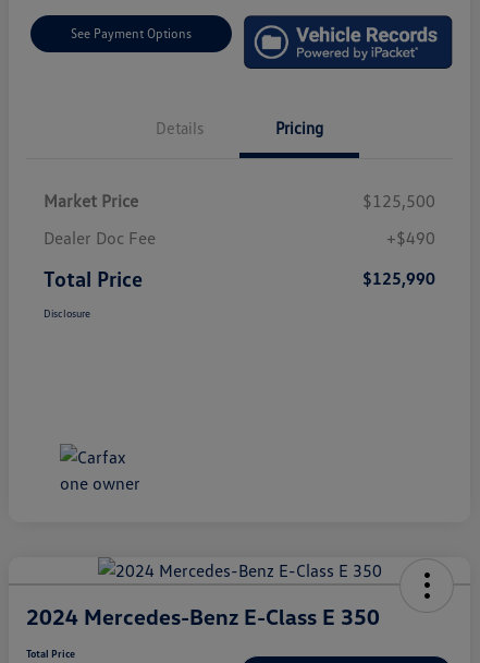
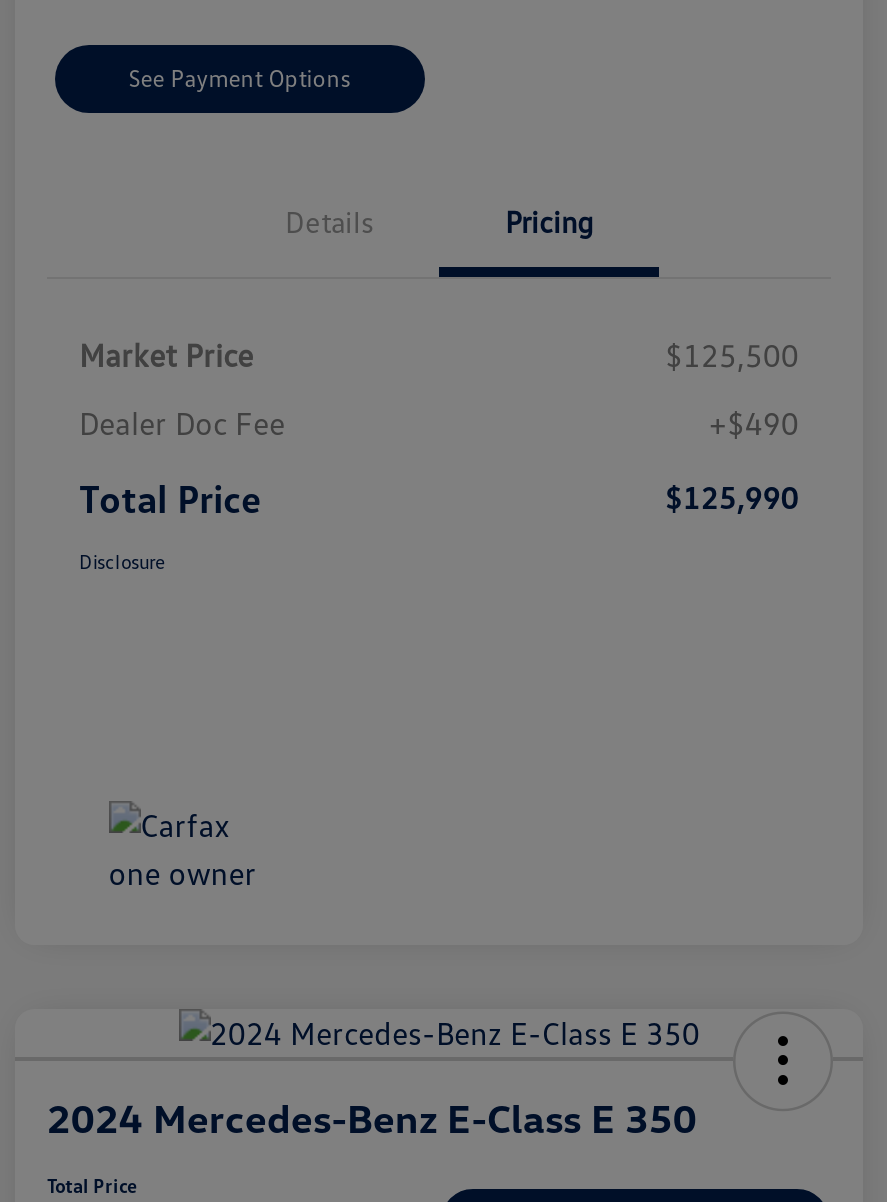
[243,14,454,70] [image] -> none

